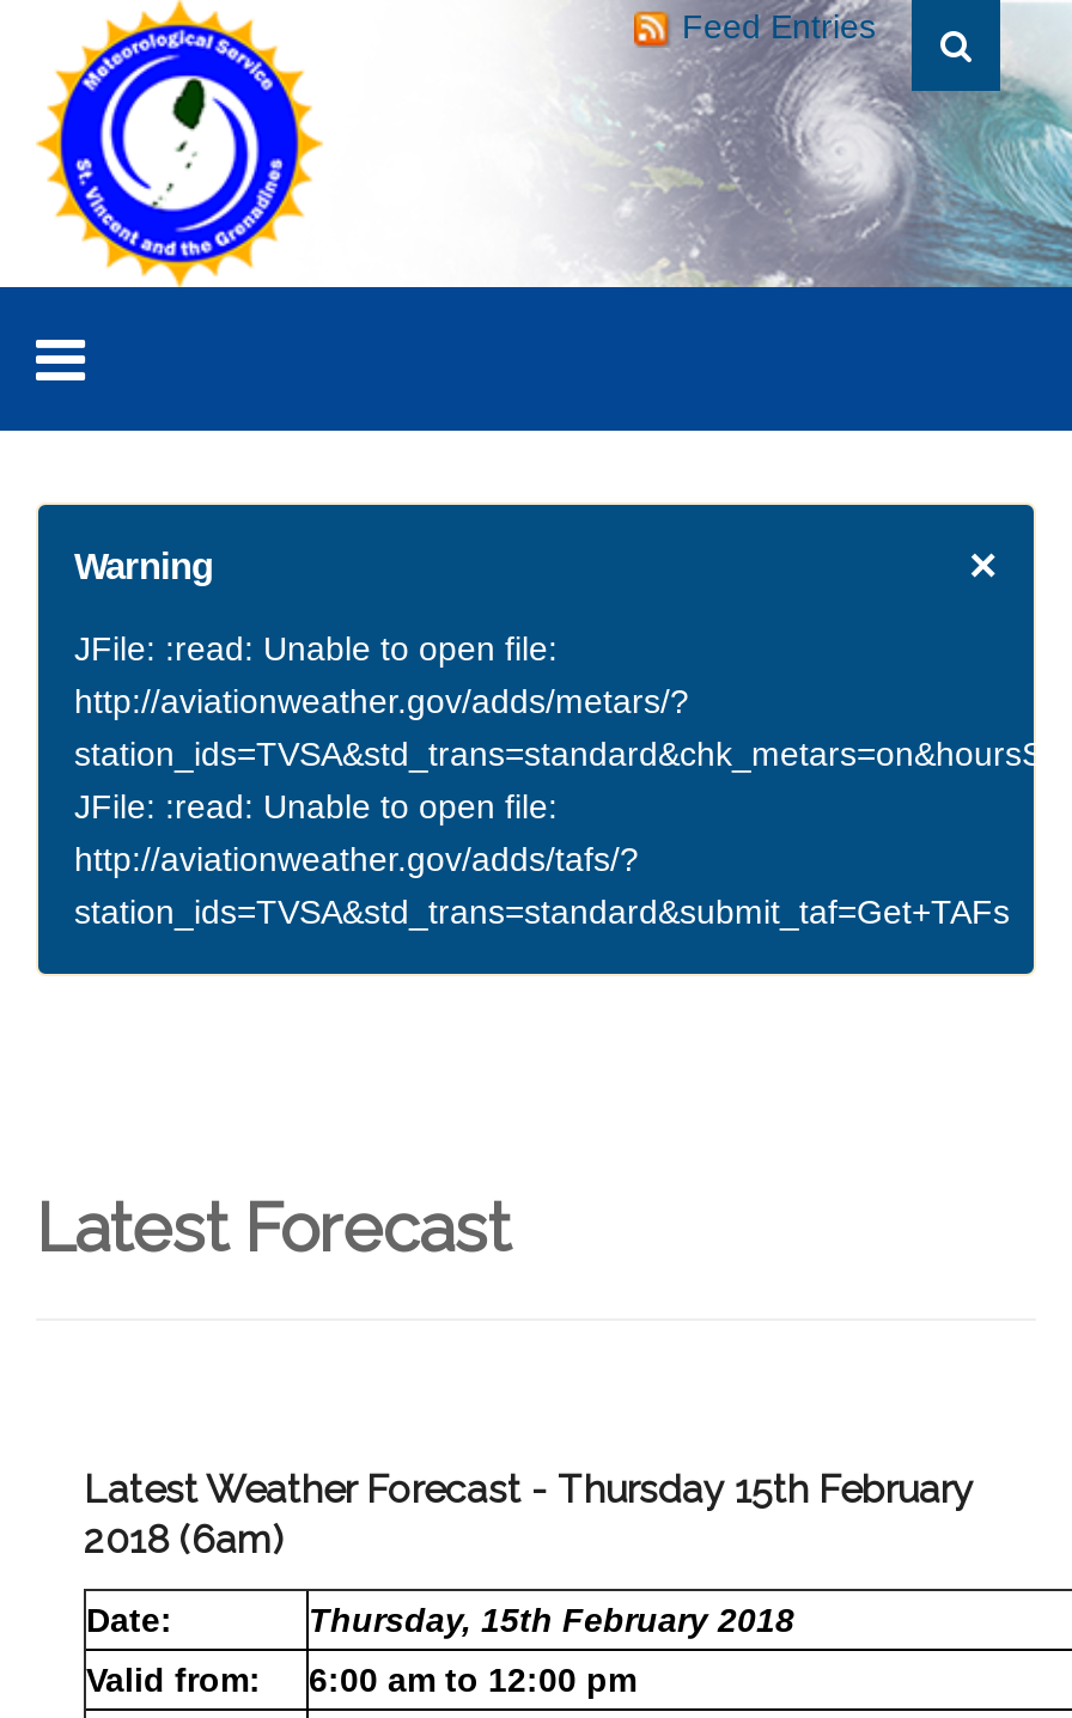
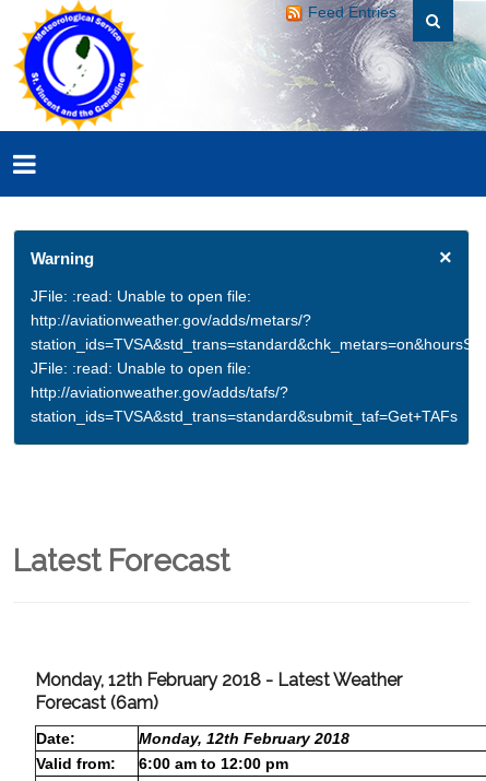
[84,1467,974,1562] Latest Weather Forecast - Thursday 15th February | 2018 (6am) -> [35,670,402,713] Monday, 12th February 2018 - Latest Weather | Forecast (6am)
[309,1601,794,1639] Thursday, 15th February 2018 -> [139,730,349,747] Monday, 12th February 2018

